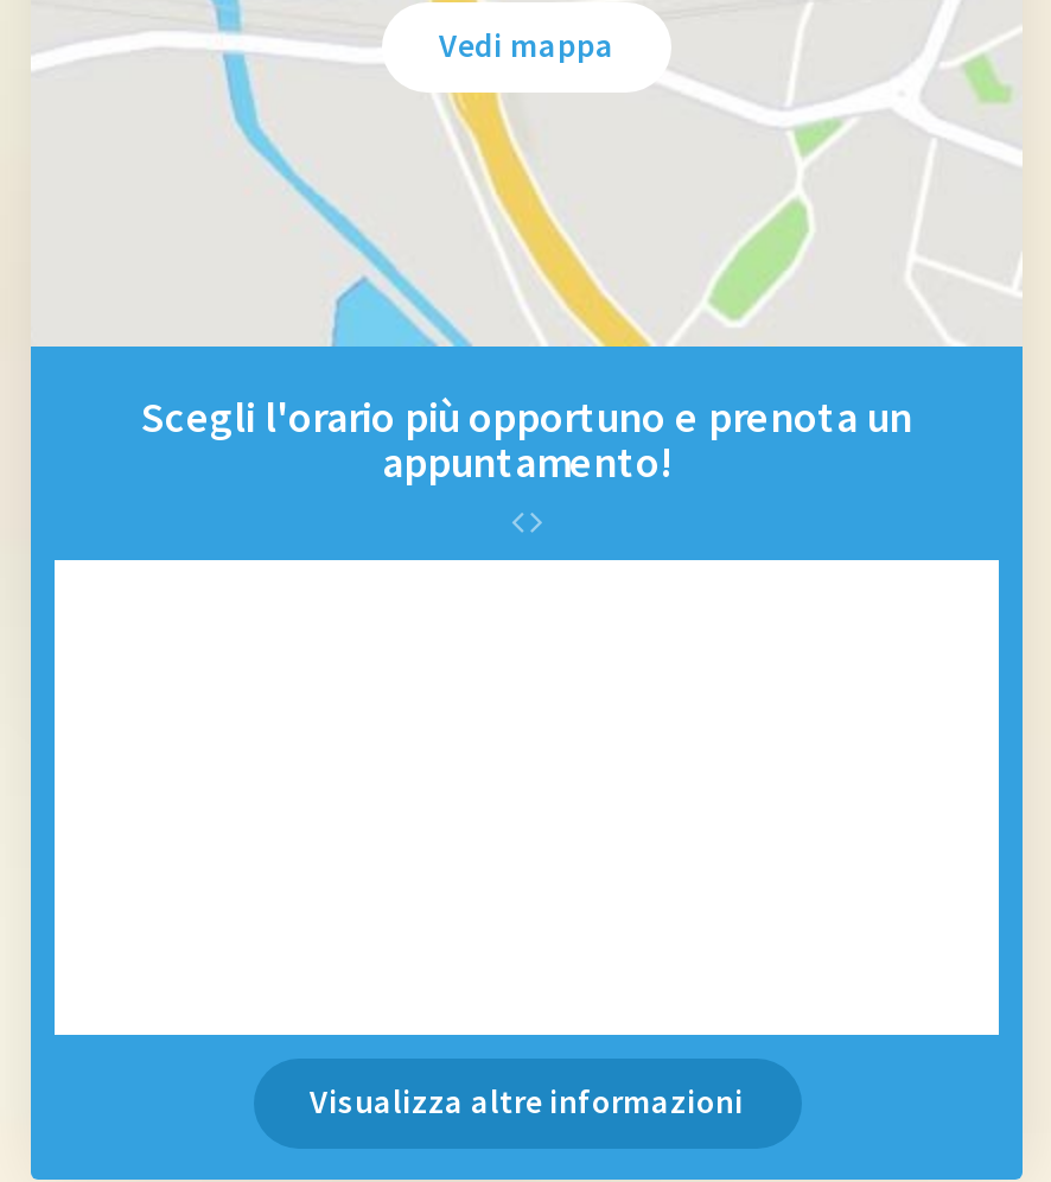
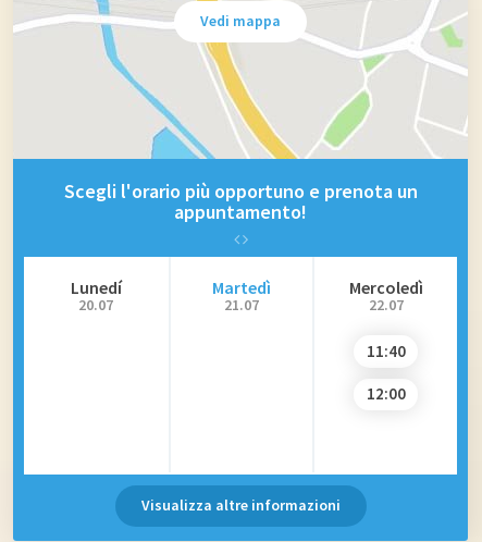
none -> [71,276,122,315] Lunedí | 20.07
none -> [212,276,271,315] Martedì | 21.07
none -> [349,276,423,404] Mercoledì | 22.07 | 11:40 | 12:00

